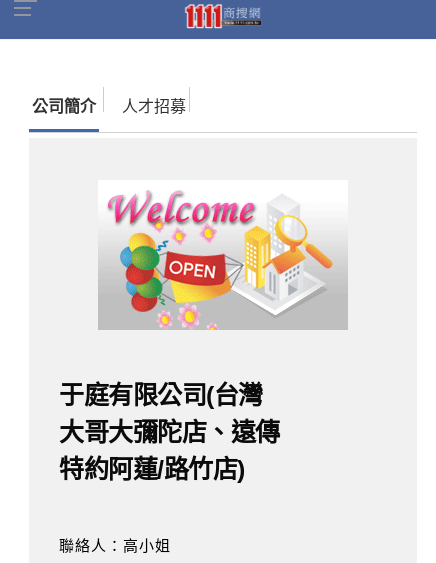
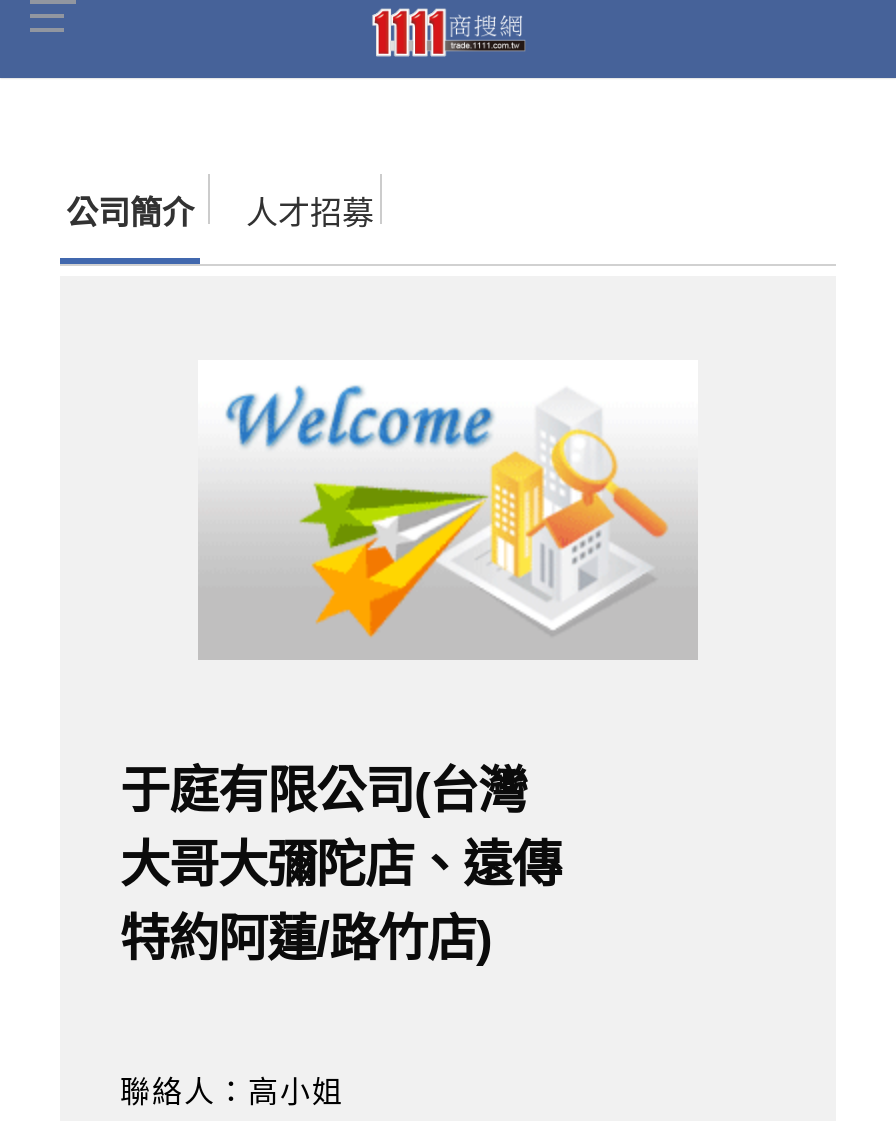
[107,190,256,331] [image] -> [218,382,512,660] [image]

